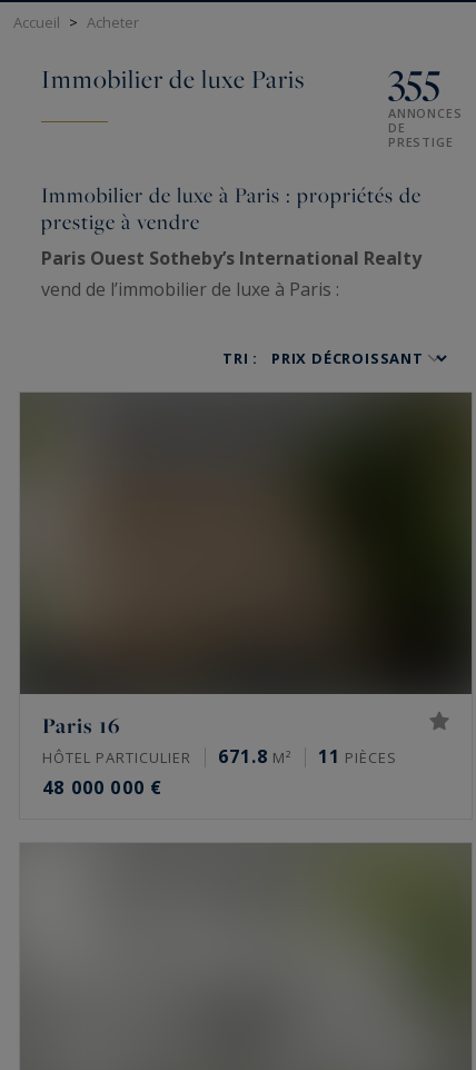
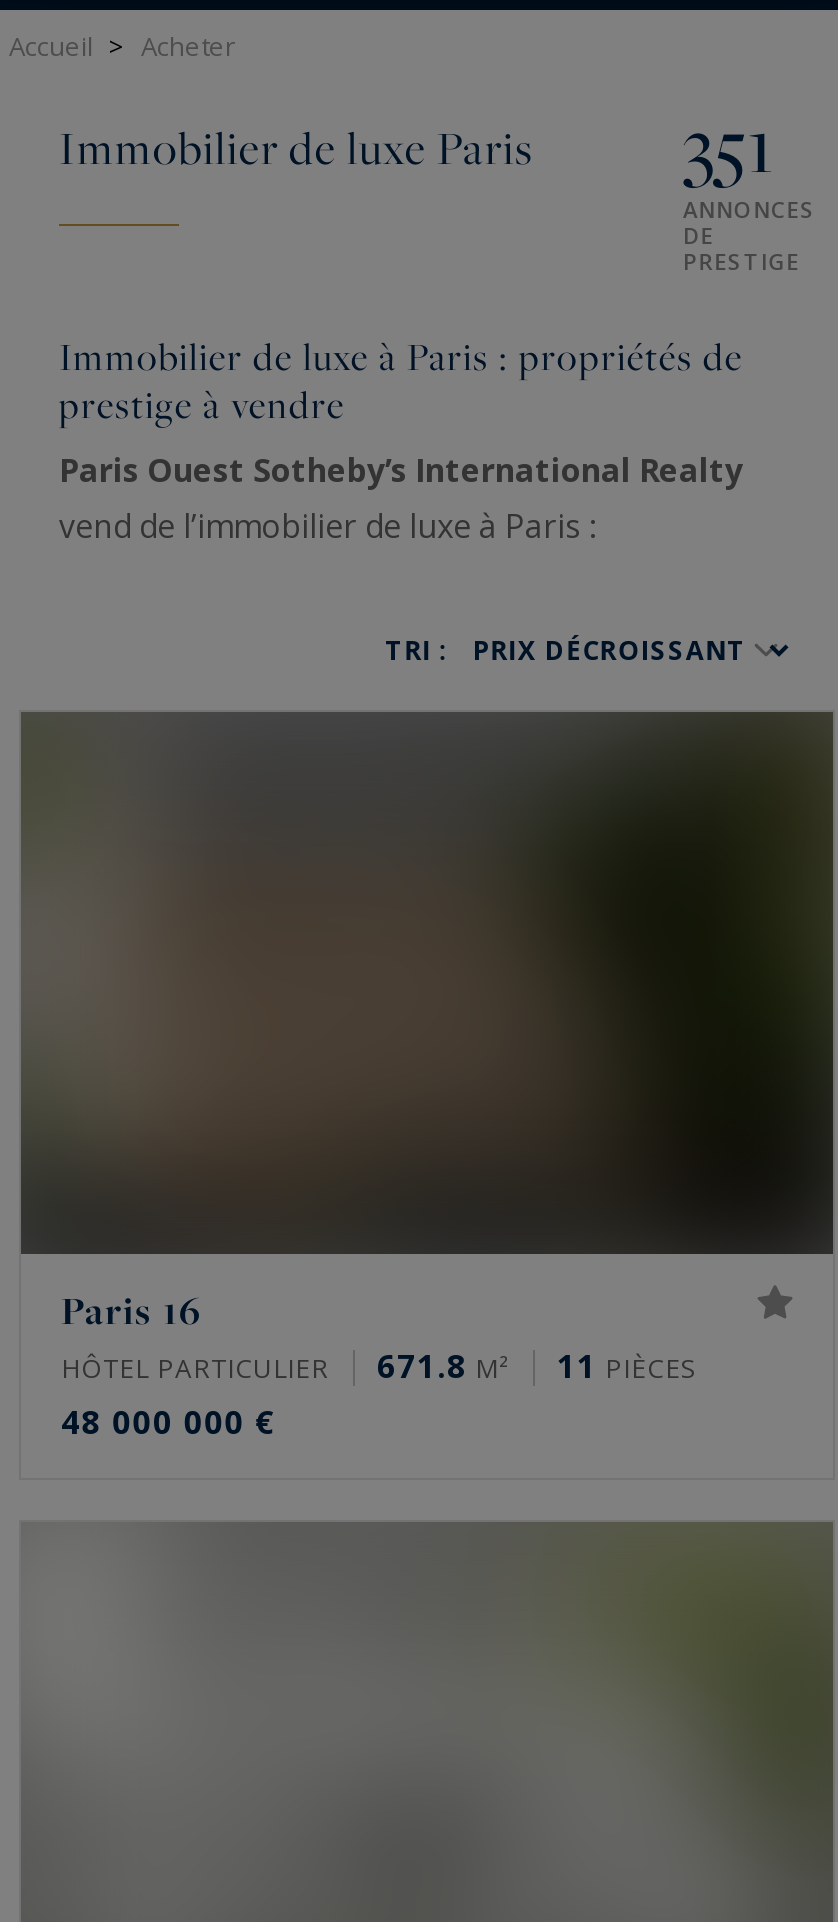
[388,49,442,105] 355 -> [683,94,773,194] 351

